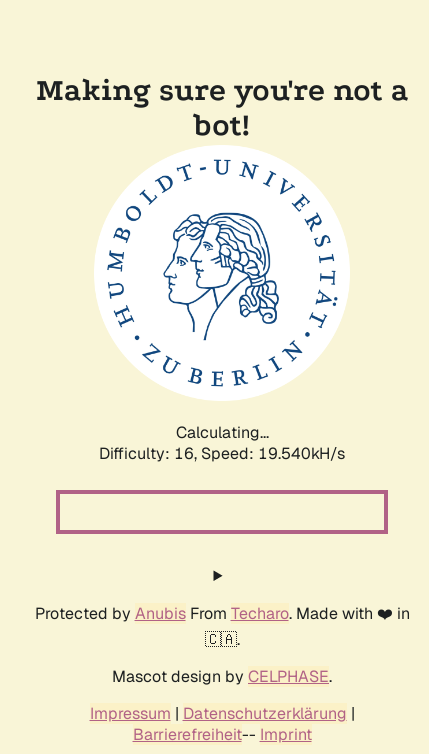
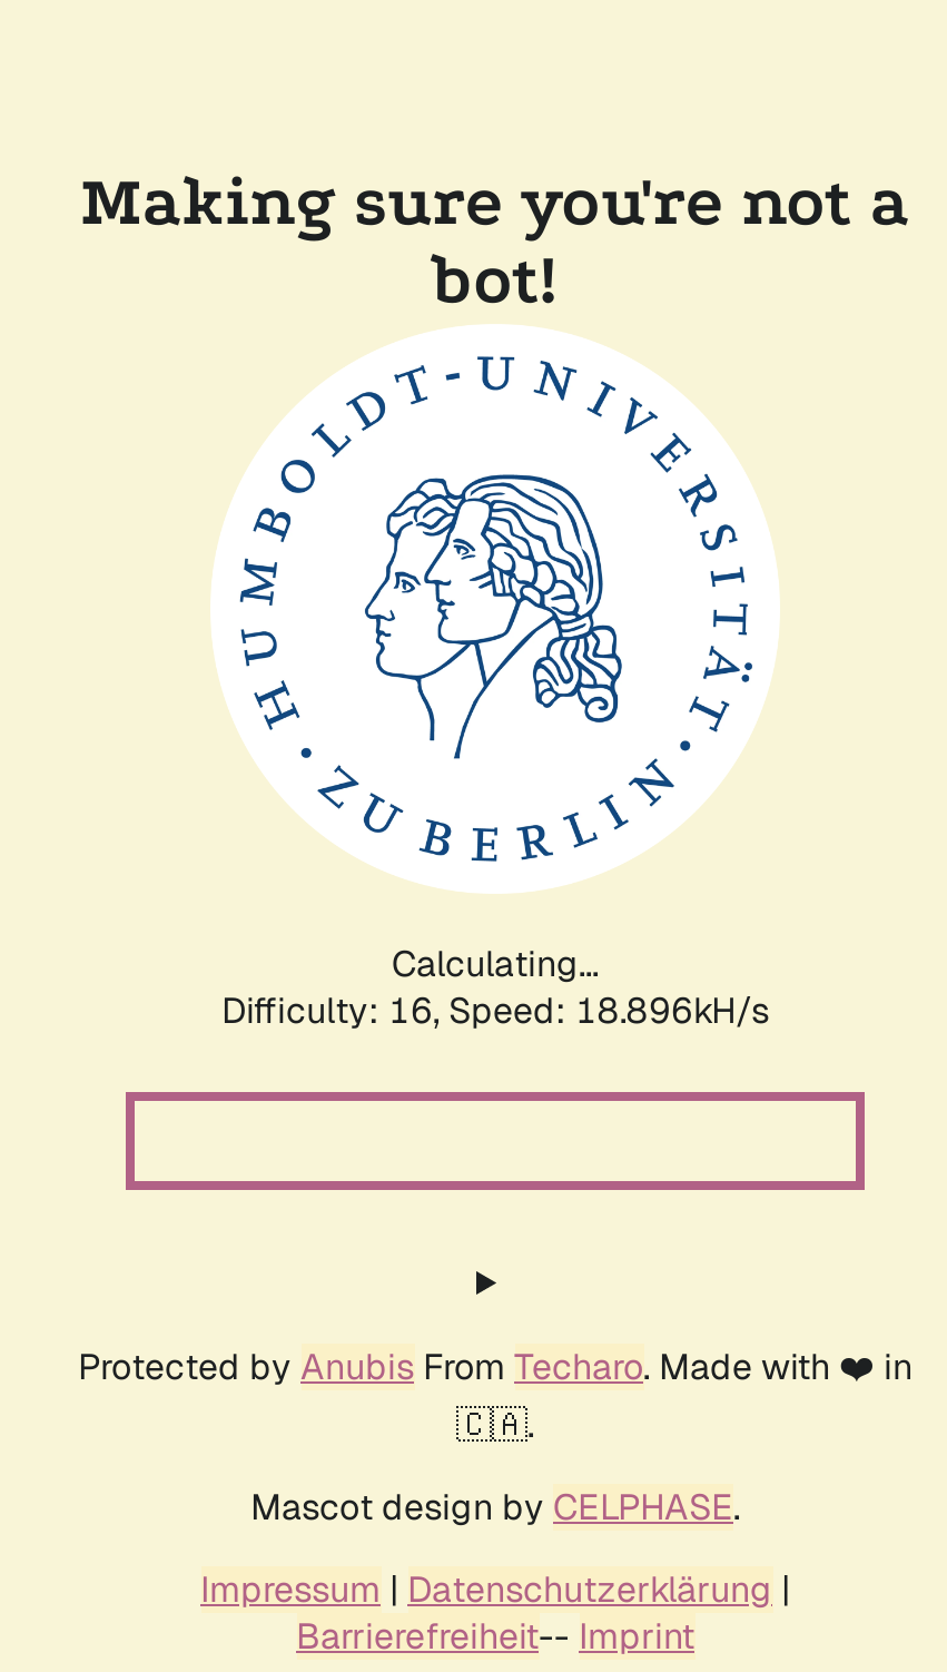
[99,443,345,464] Difficulty: 16, Speed: 19.540kH/s -> [221,987,769,1034] Difficulty: 16, Speed: 18.896kH/s

